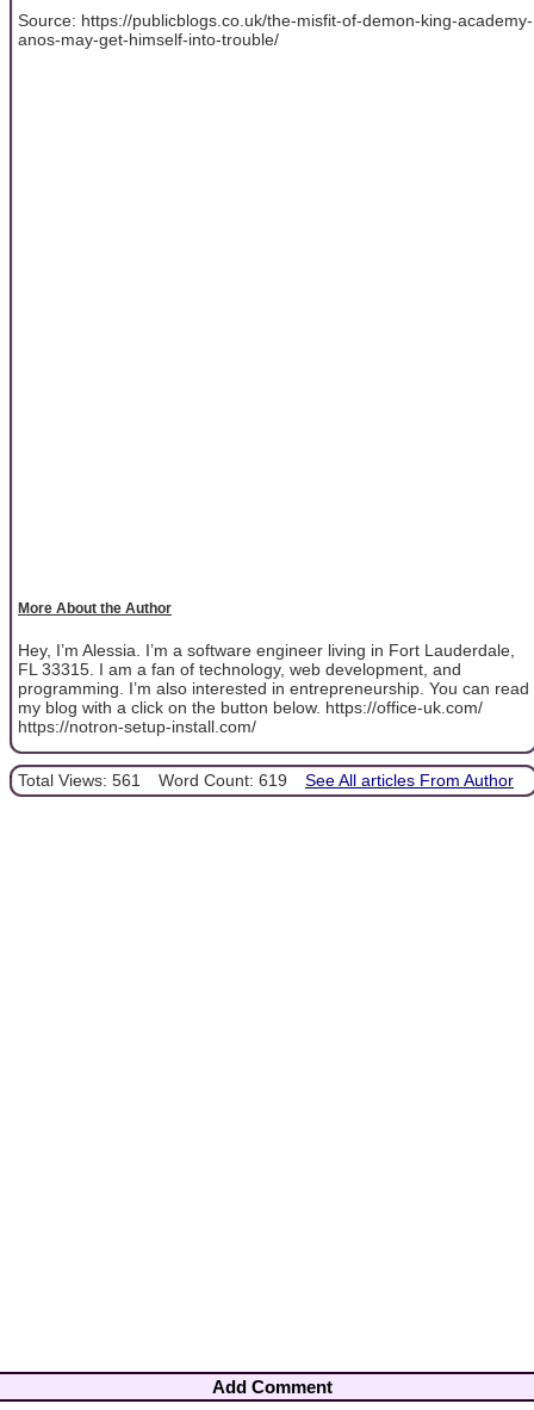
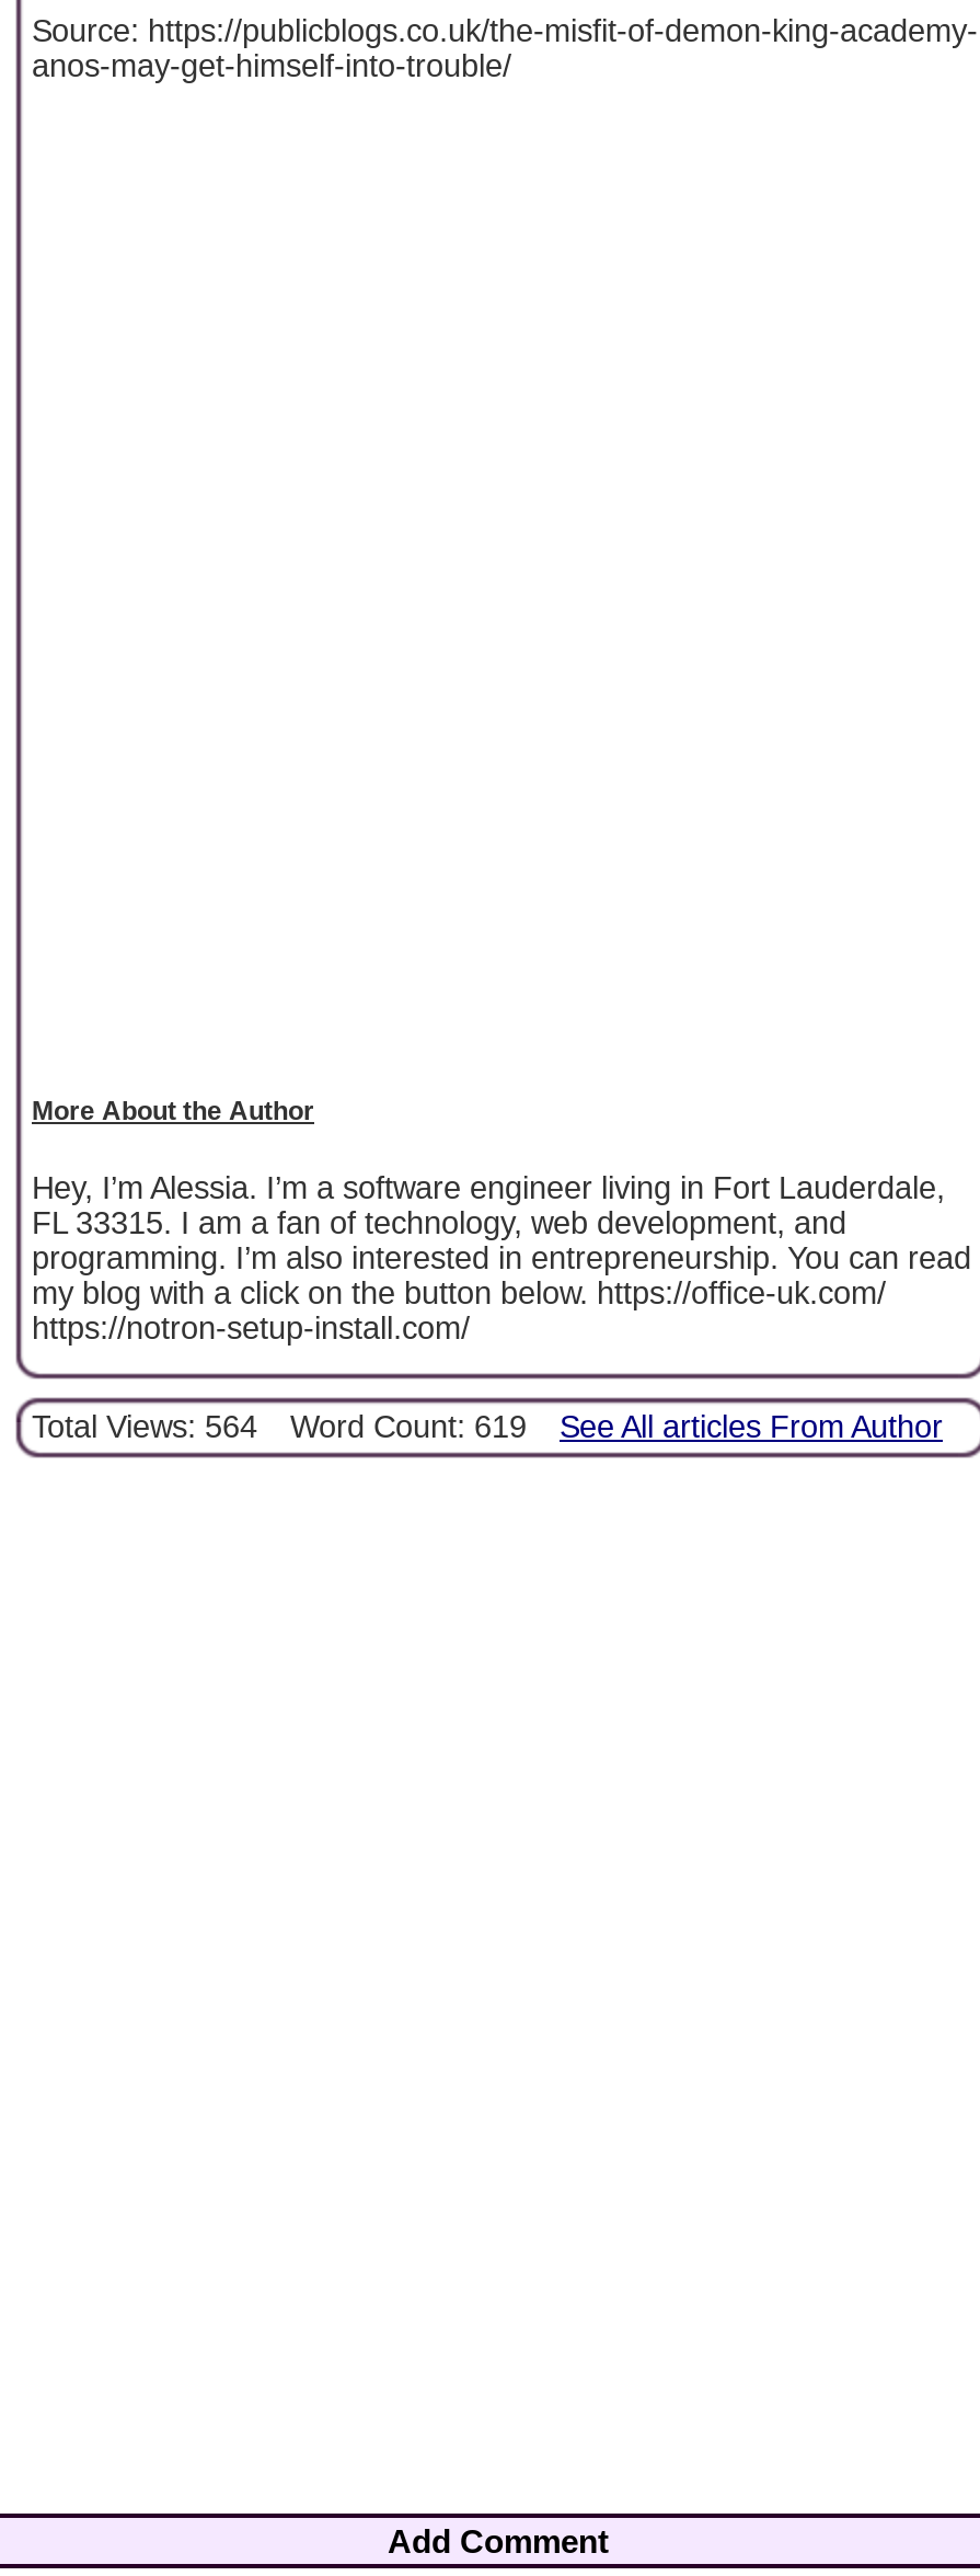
[18,771,514,790] Total Views: 561 Word Count: 619 See All articles From Author -> [32,1409,943,1444] Total Views: 564 Word Count: 619 See All articles From Author

